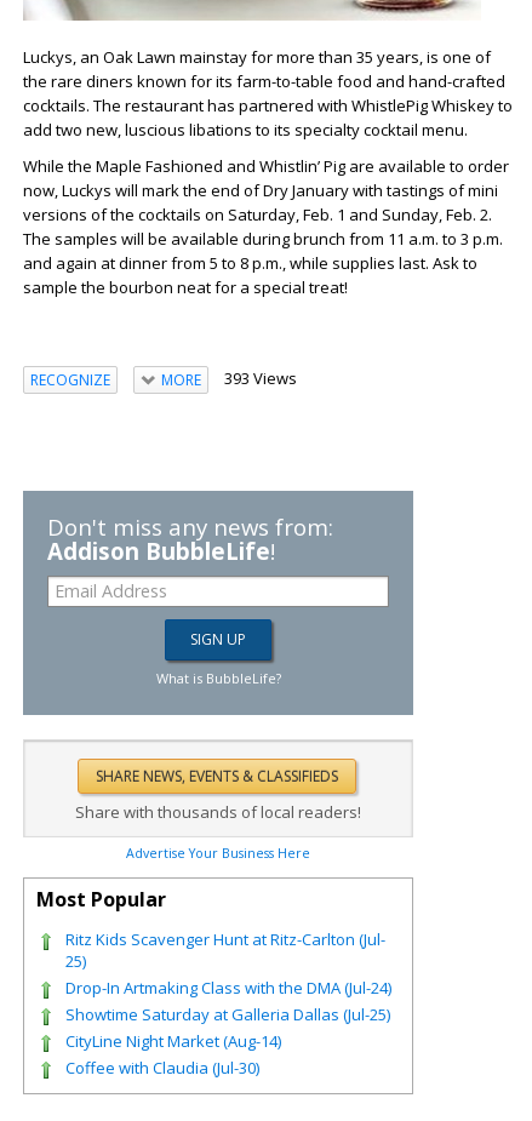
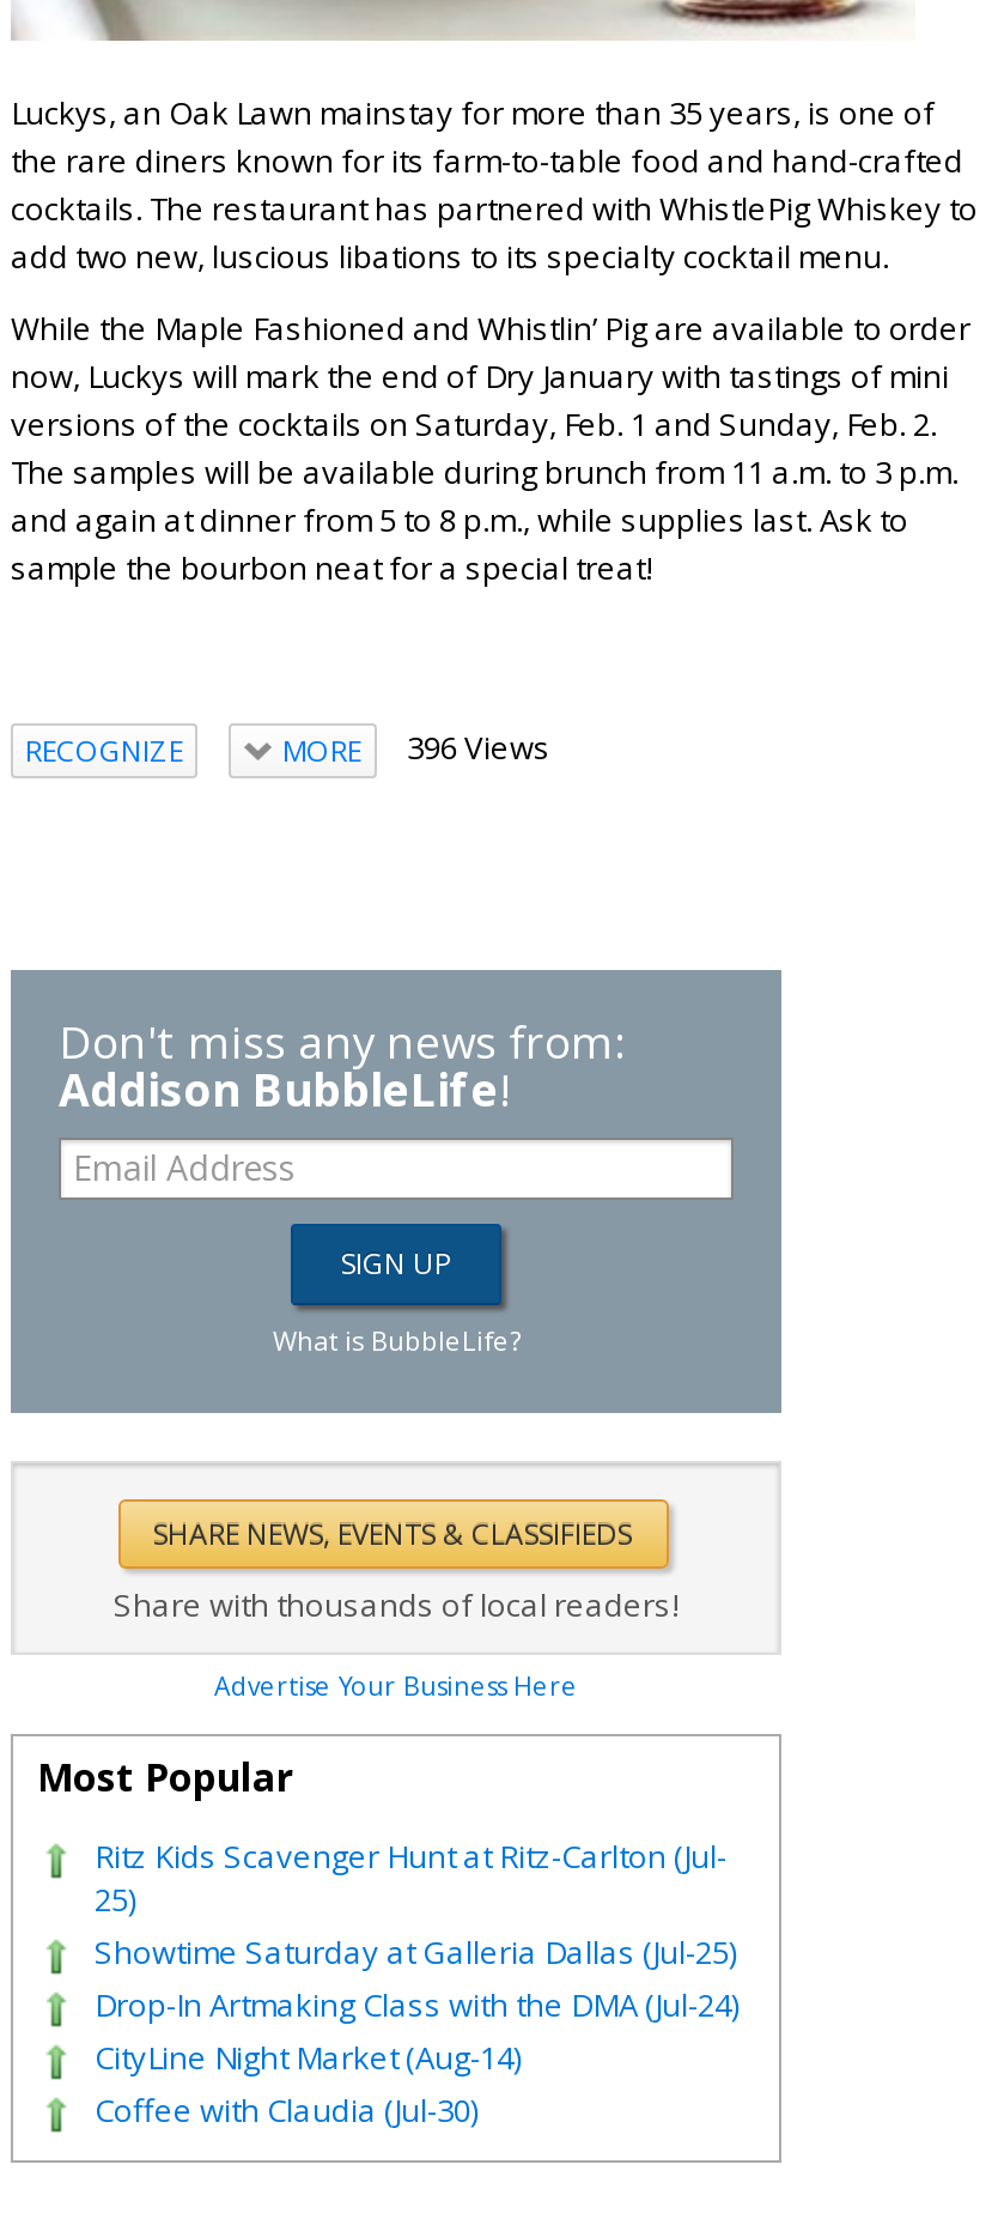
[161,367,296,390] MORE 393 Views -> [282,726,550,771] MORE 396 Views
moved [65,977,391,999] -> [95,1983,738,2026]: Drop-In Artmaking Class with the DMA (Jul-24)
moved [65,1003,390,1025] -> [95,1930,736,1973]: Showtime Saturday at Galleria Dallas (Jul-25)

